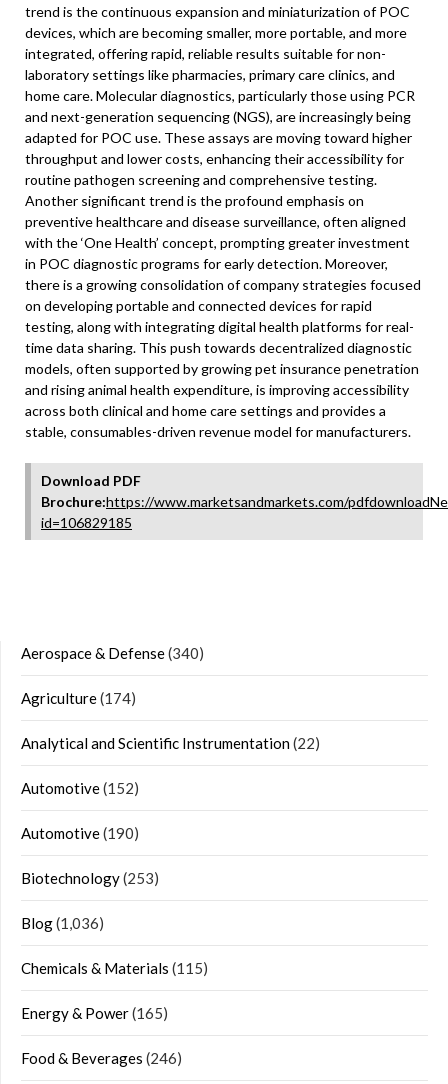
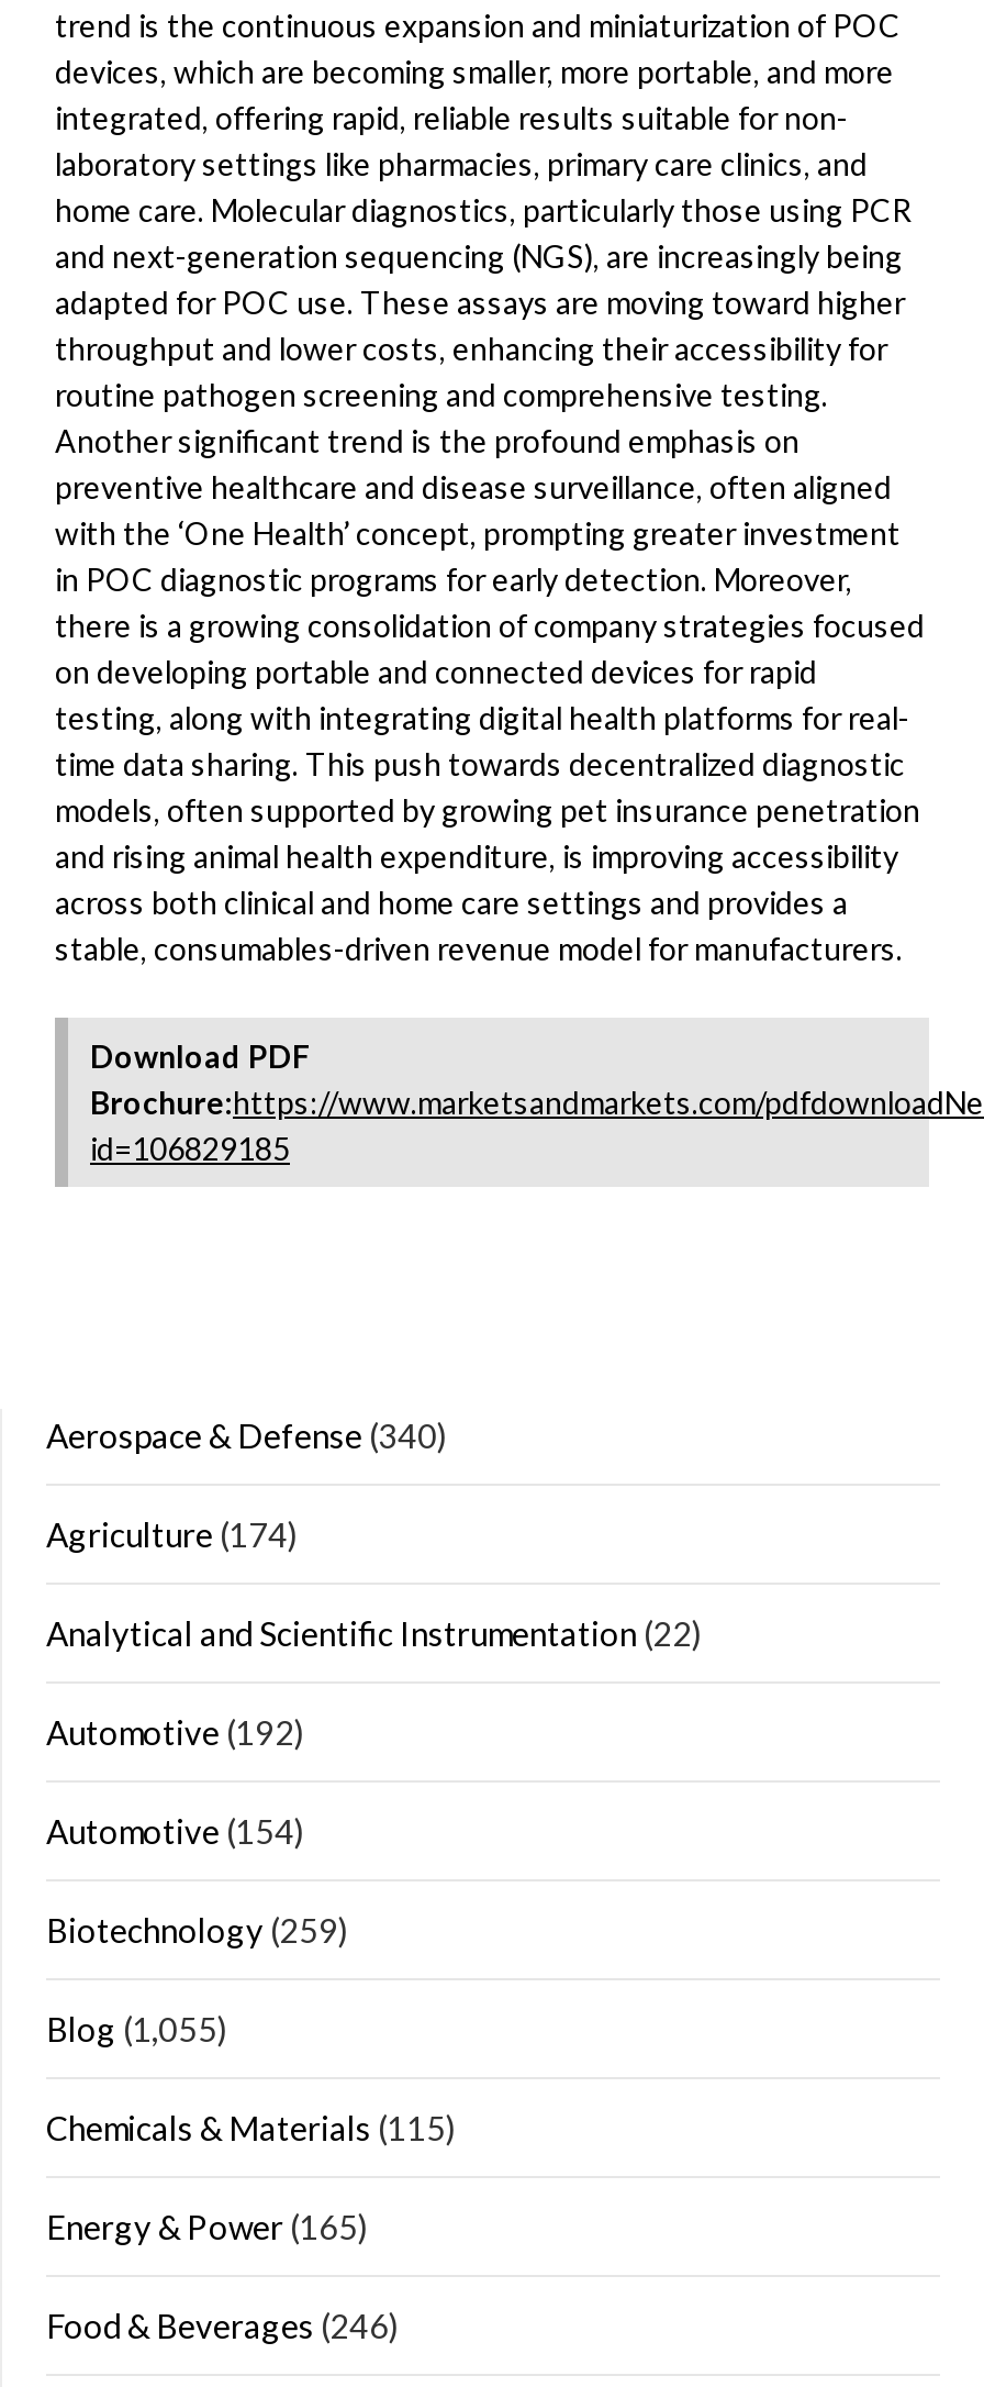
[21,779,139,797] Automotive (152) -> [46,1712,305,1752] Automotive (192)
[21,824,139,842] Automotive (190) -> [46,1811,305,1851] Automotive (154)
[21,869,159,887] Biotechnology (253) -> [46,1910,349,1950] Biotechnology (259)
[21,914,104,932] Blog (1,036) -> [46,2009,228,2049] Blog (1,055)

